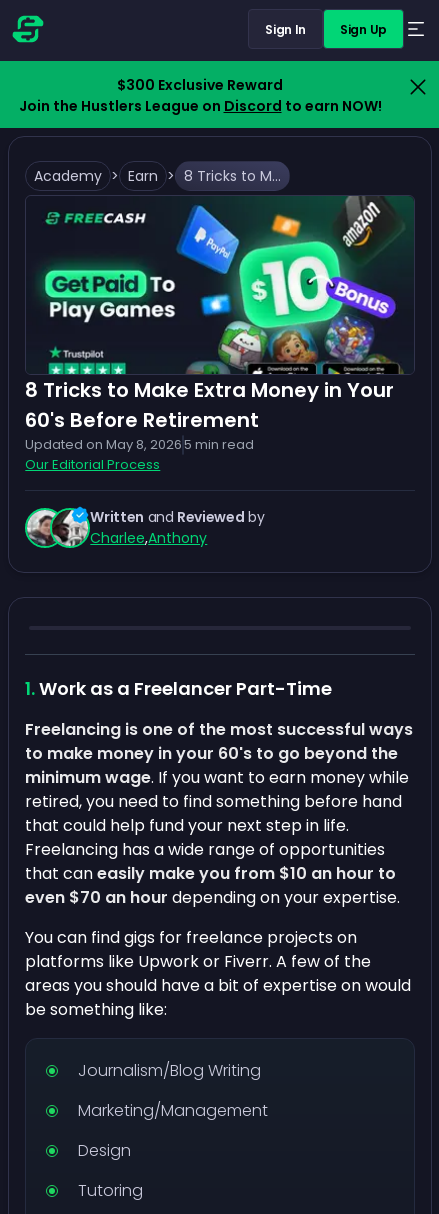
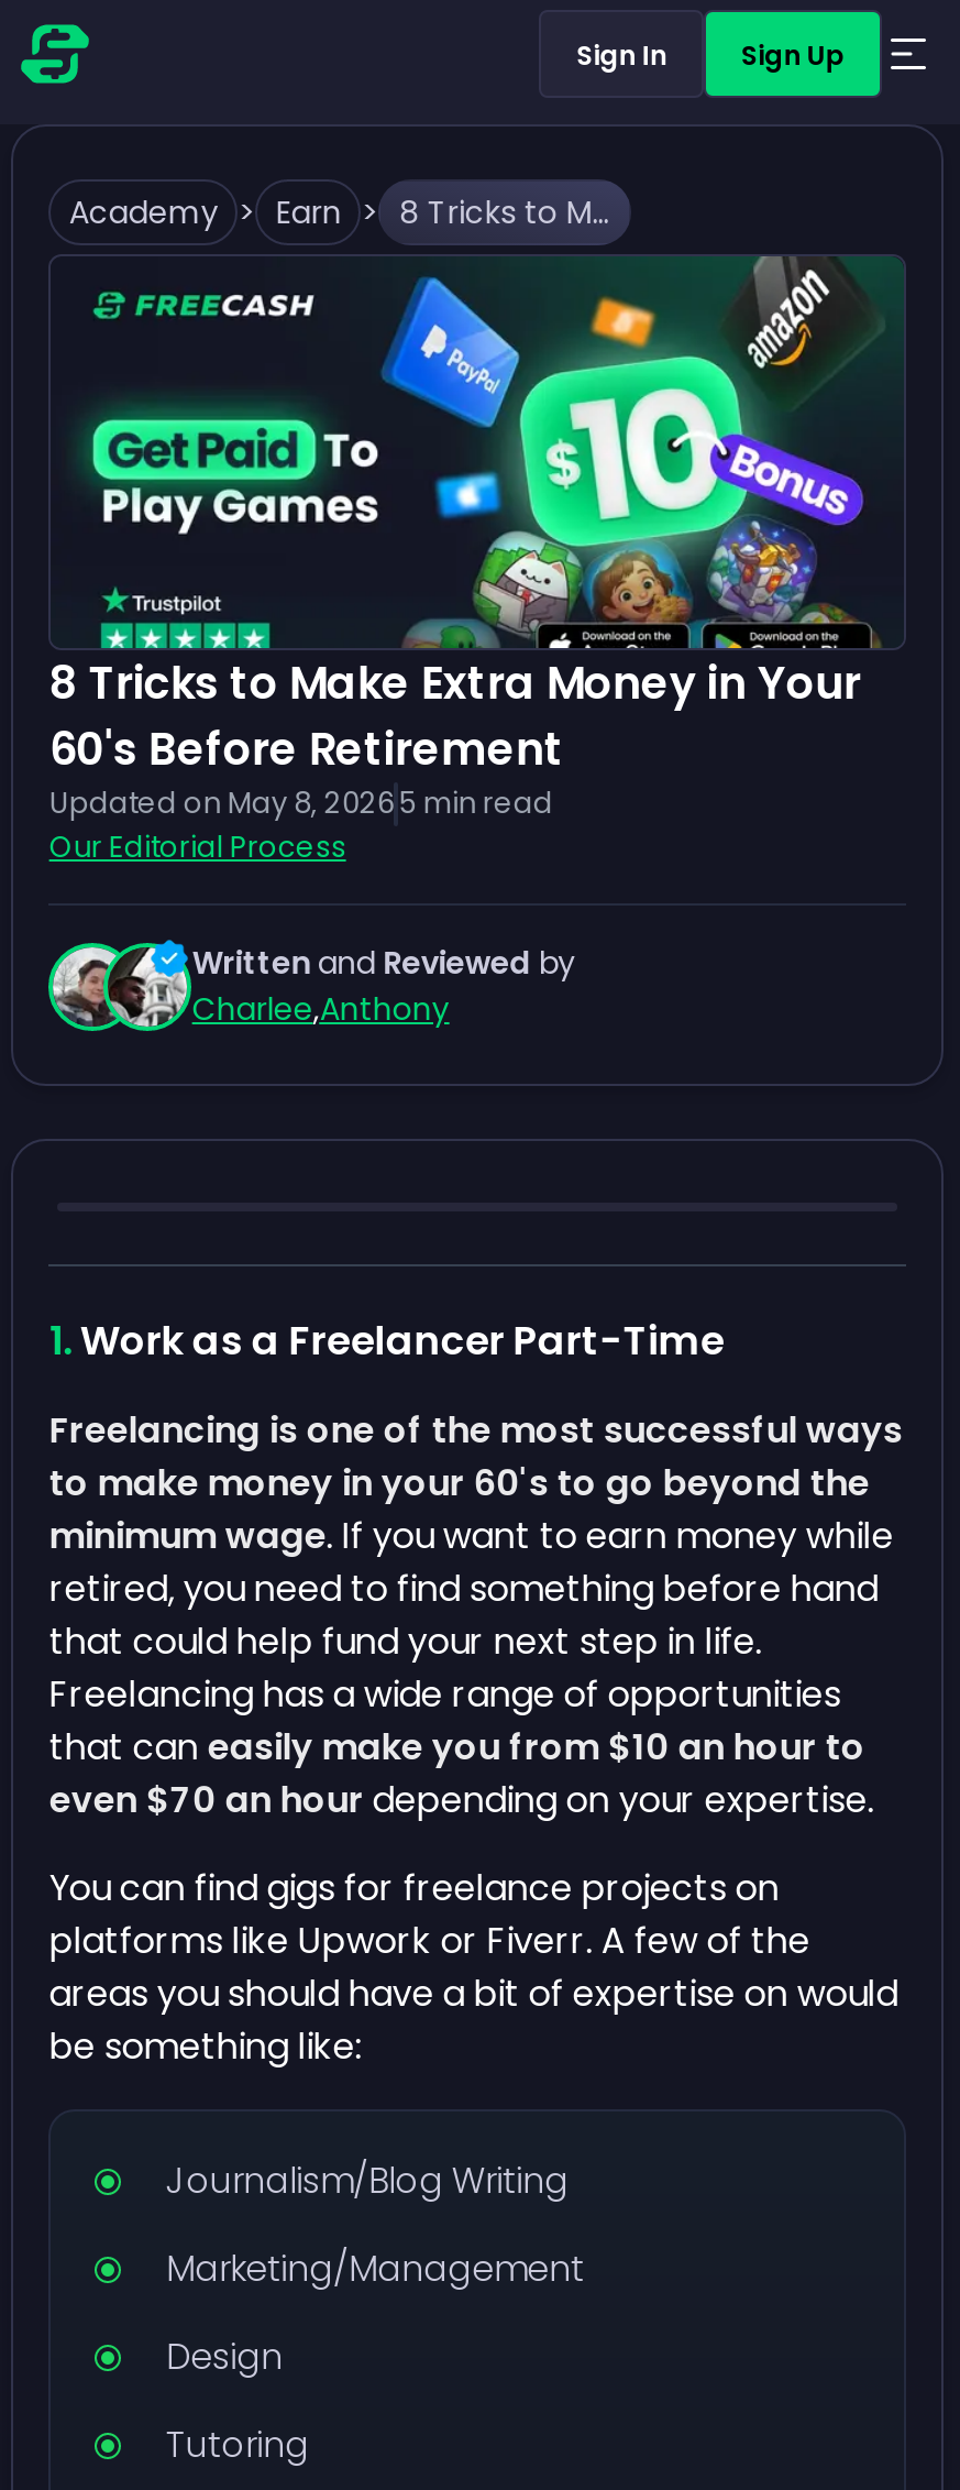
[18,74,381,116] $300 Exclusive Reward | Join the Hustlers League on Discord to earn NOW! -> none

